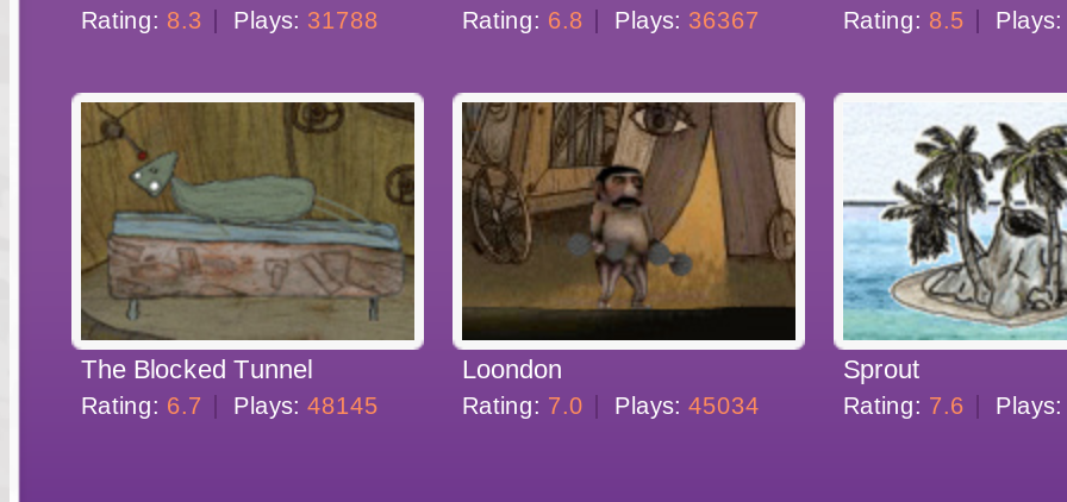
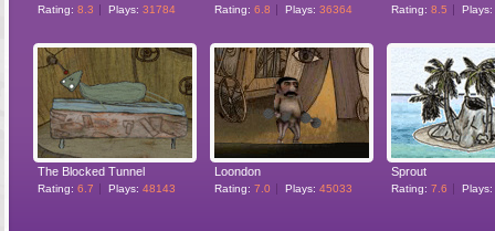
[81,7,379,33] Rating: 8.3 Plays: 31788 -> [38,3,176,15] Rating: 8.3 Plays: 31784
[462,7,760,33] Rating: 6.8 Plays: 36367 -> [214,3,352,15] Rating: 6.8 Plays: 36364
[81,393,379,419] Rating: 6.7 Plays: 48145 -> [38,182,176,195] Rating: 6.7 Plays: 48143
[462,393,760,419] Rating: 7.0 Plays: 45034 -> [214,182,352,195] Rating: 7.0 Plays: 45033

